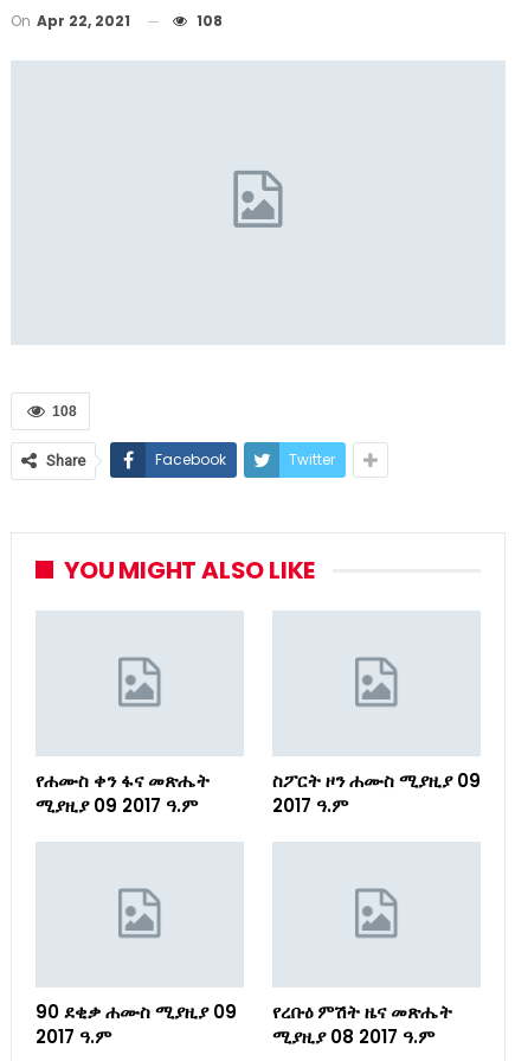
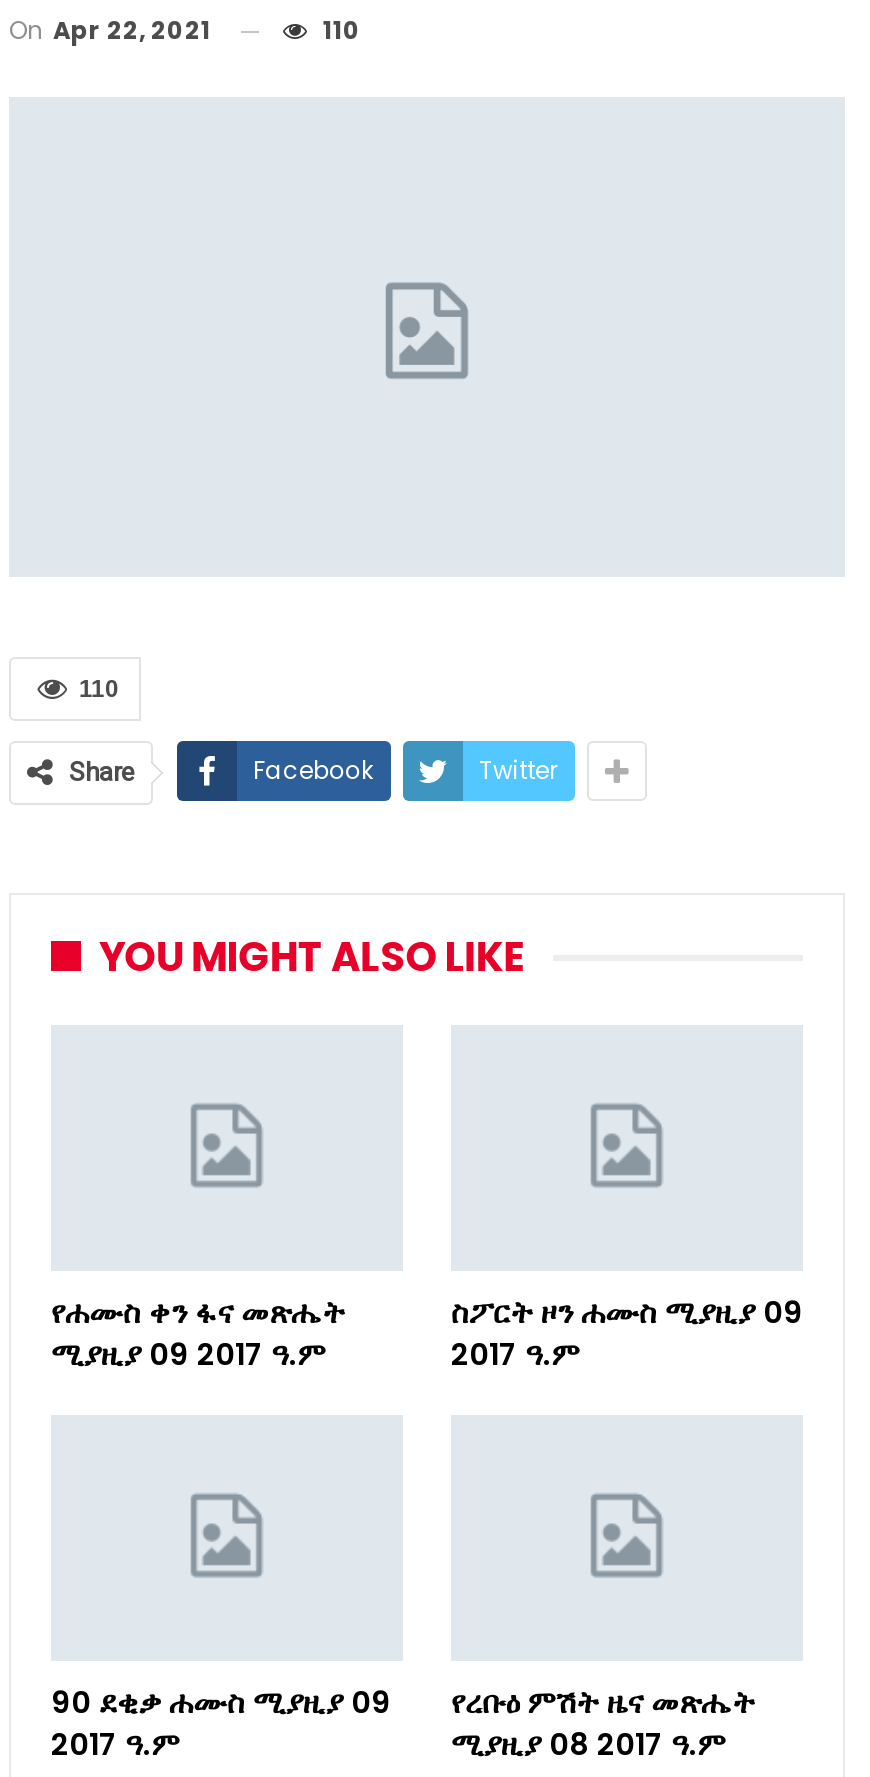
[197,11,223,31] 108 -> [323,13,361,47] 110
[52,403,77,419] 108 -> [79,674,119,702] 110

